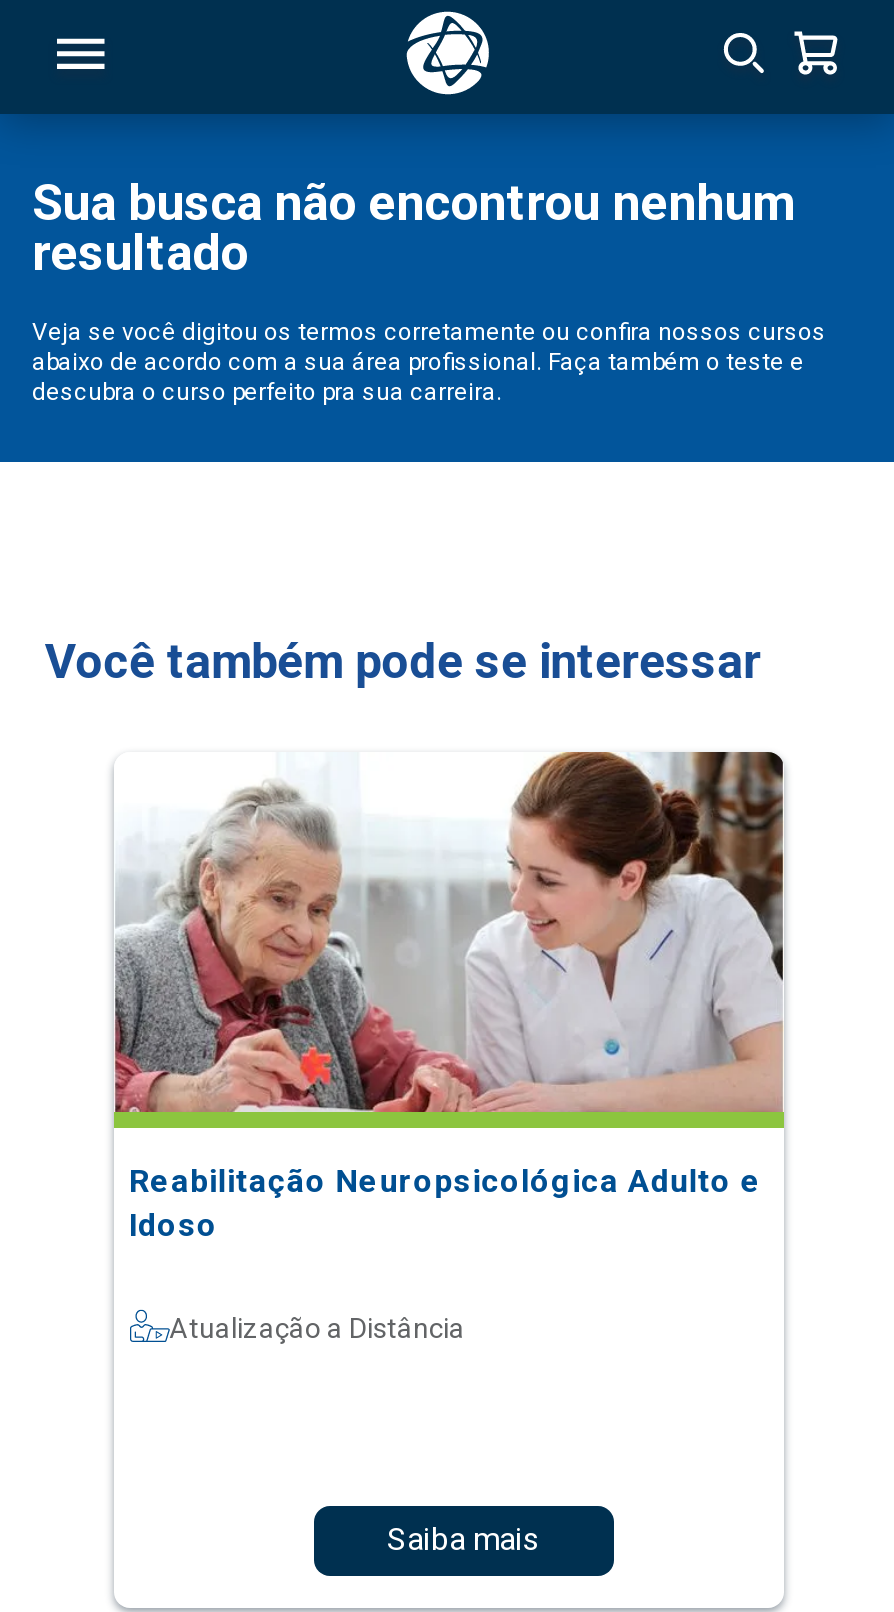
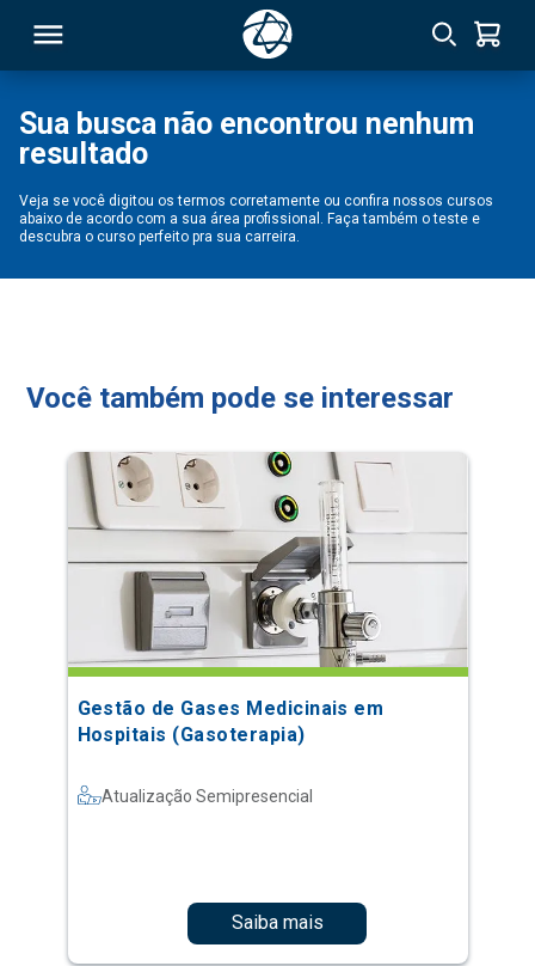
[114,750,786,1244] [image] | Reabilitação Neuropsicológica Adulto e | Idoso -> [68,451,468,746] [image] | Gestão de Gases Medicinais em | Hospitais (Gasoterapia)
[169,1312,465,1344] Atualização a Distância -> [101,787,312,806] Atualização Semipresencial

